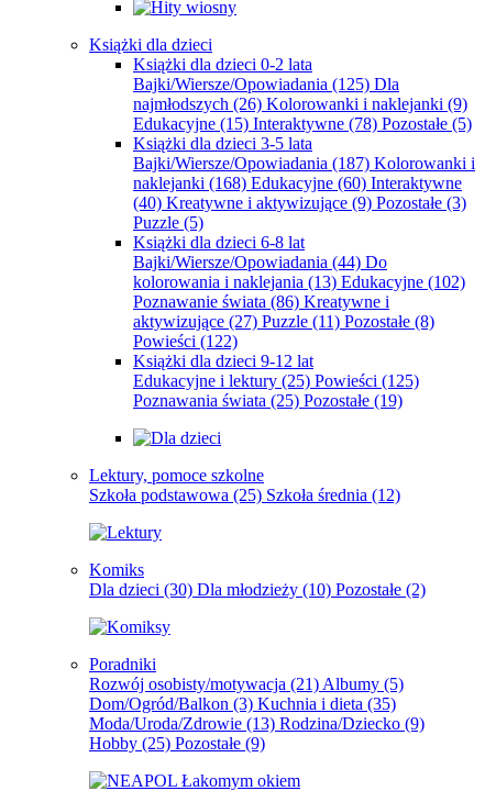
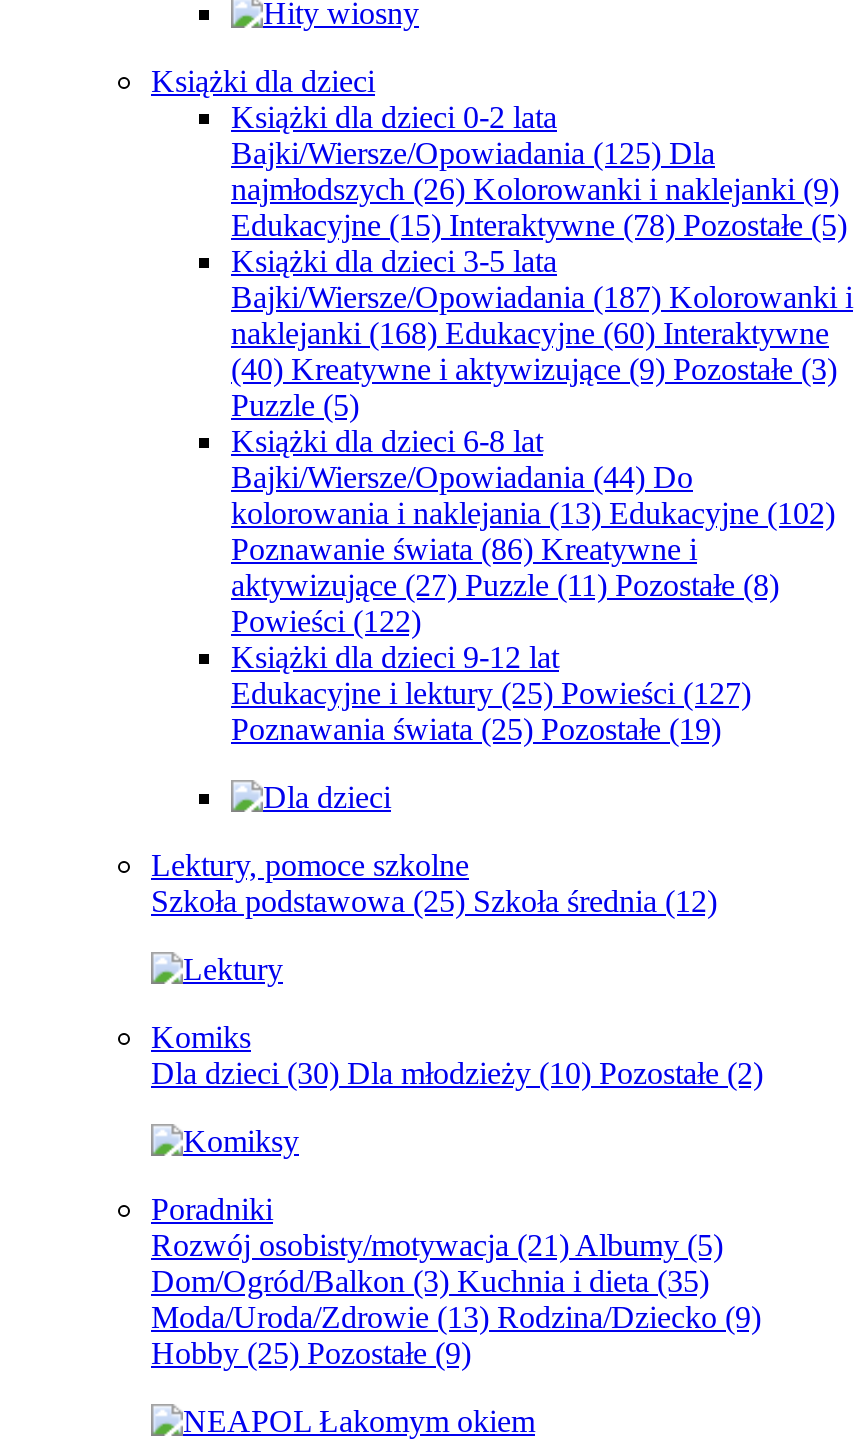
[133,371,419,390] Edukacyjne i lektury (25) Powieści (125) -> [231,676,751,710] Edukacyjne i lektury (25) Powieści (127)

